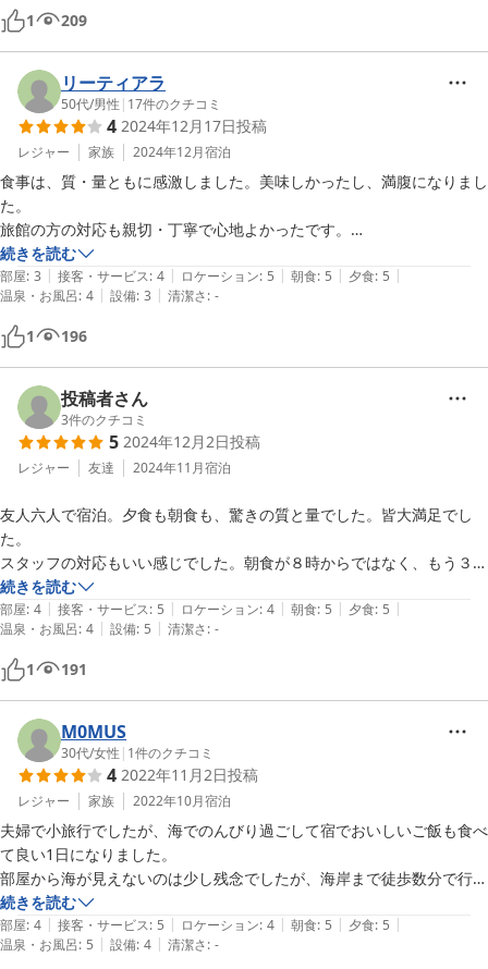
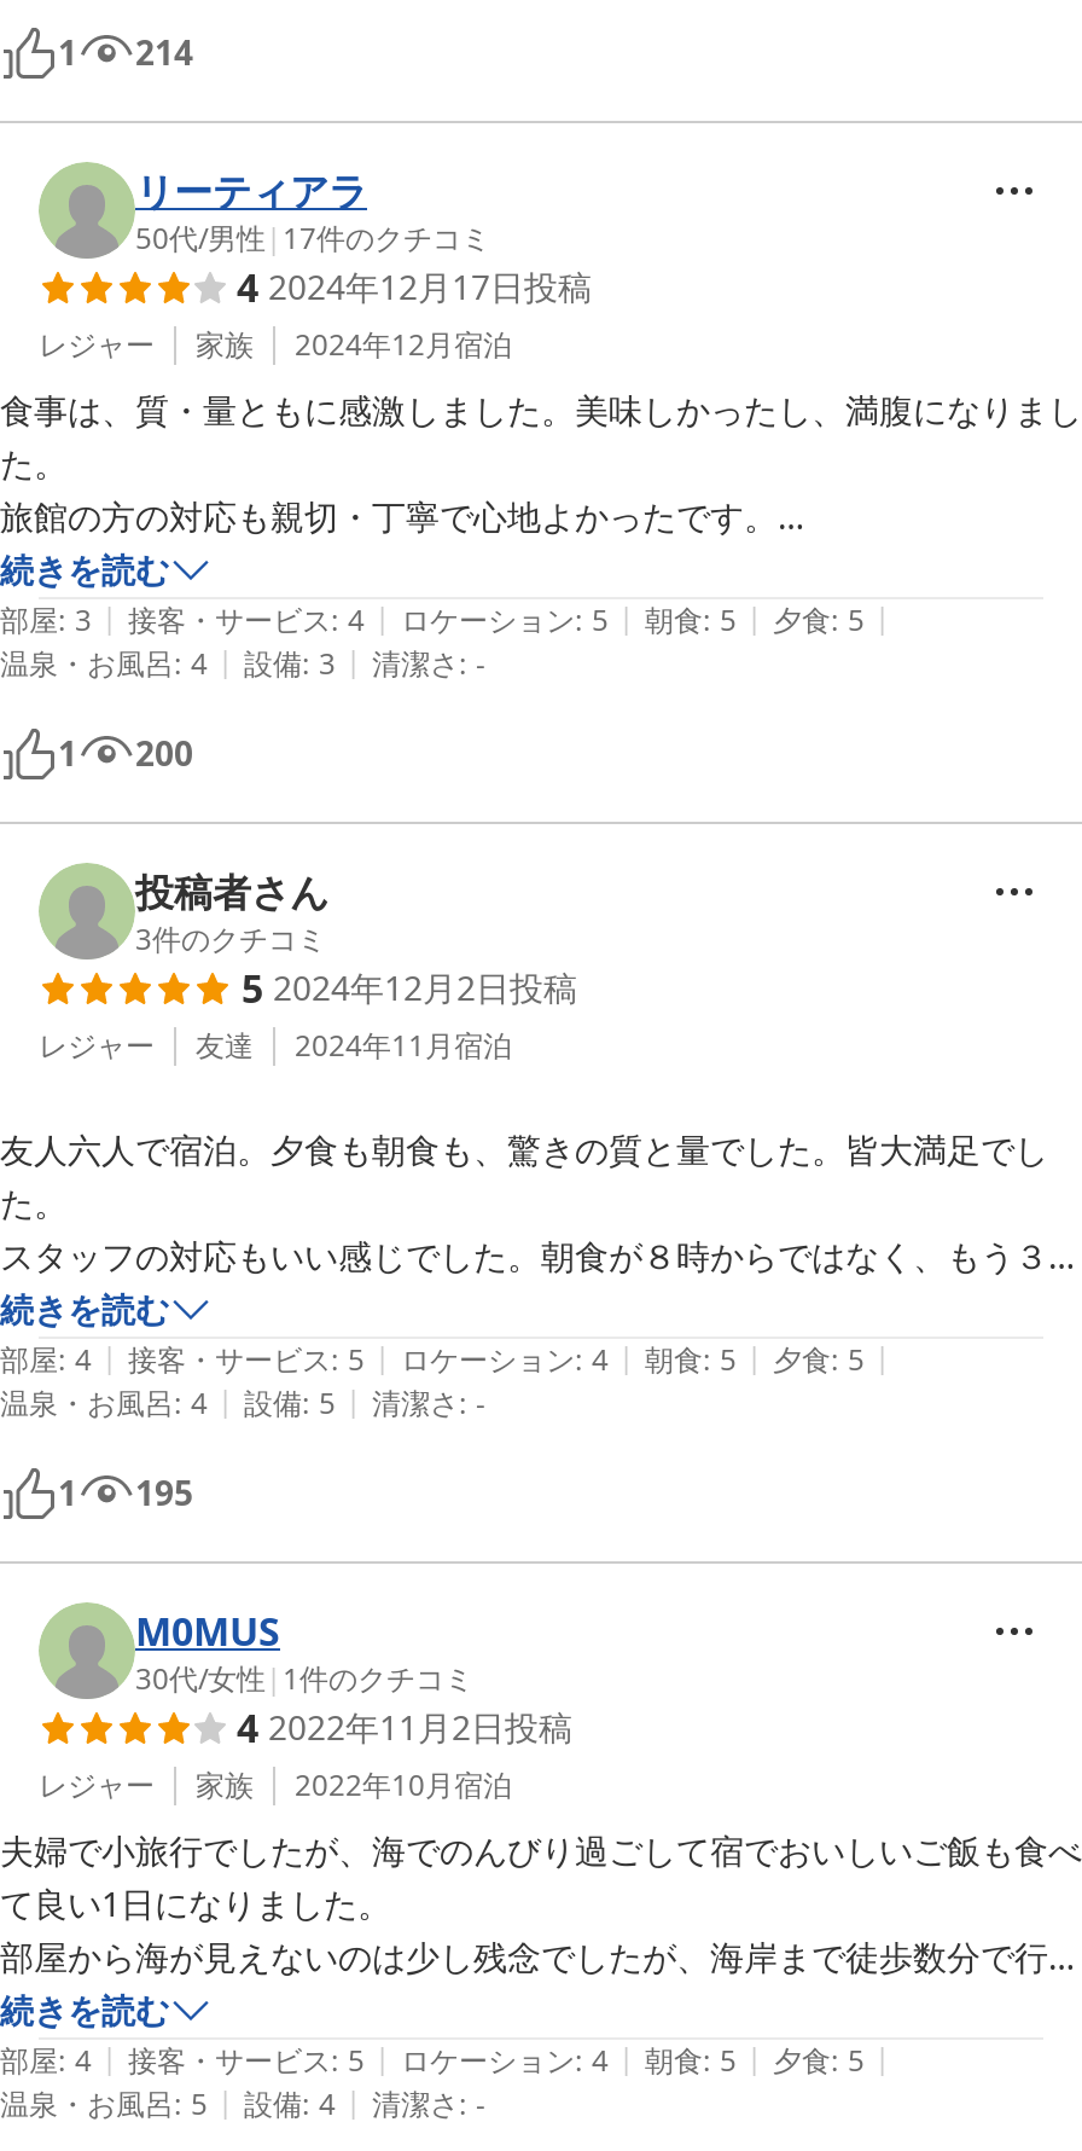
[26,10,87,30] 1 209 -> [58,29,193,75] 1 214
[26,326,87,346] 1 196 -> [58,730,193,776] 1 200
[26,659,87,679] 1 191 -> [58,1469,193,1515] 1 195

